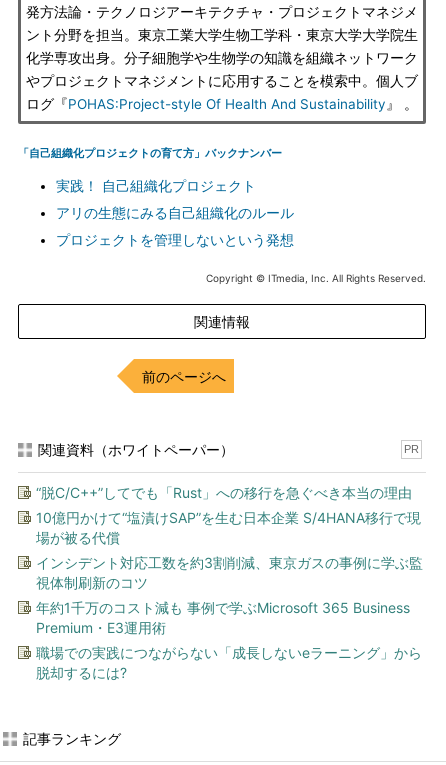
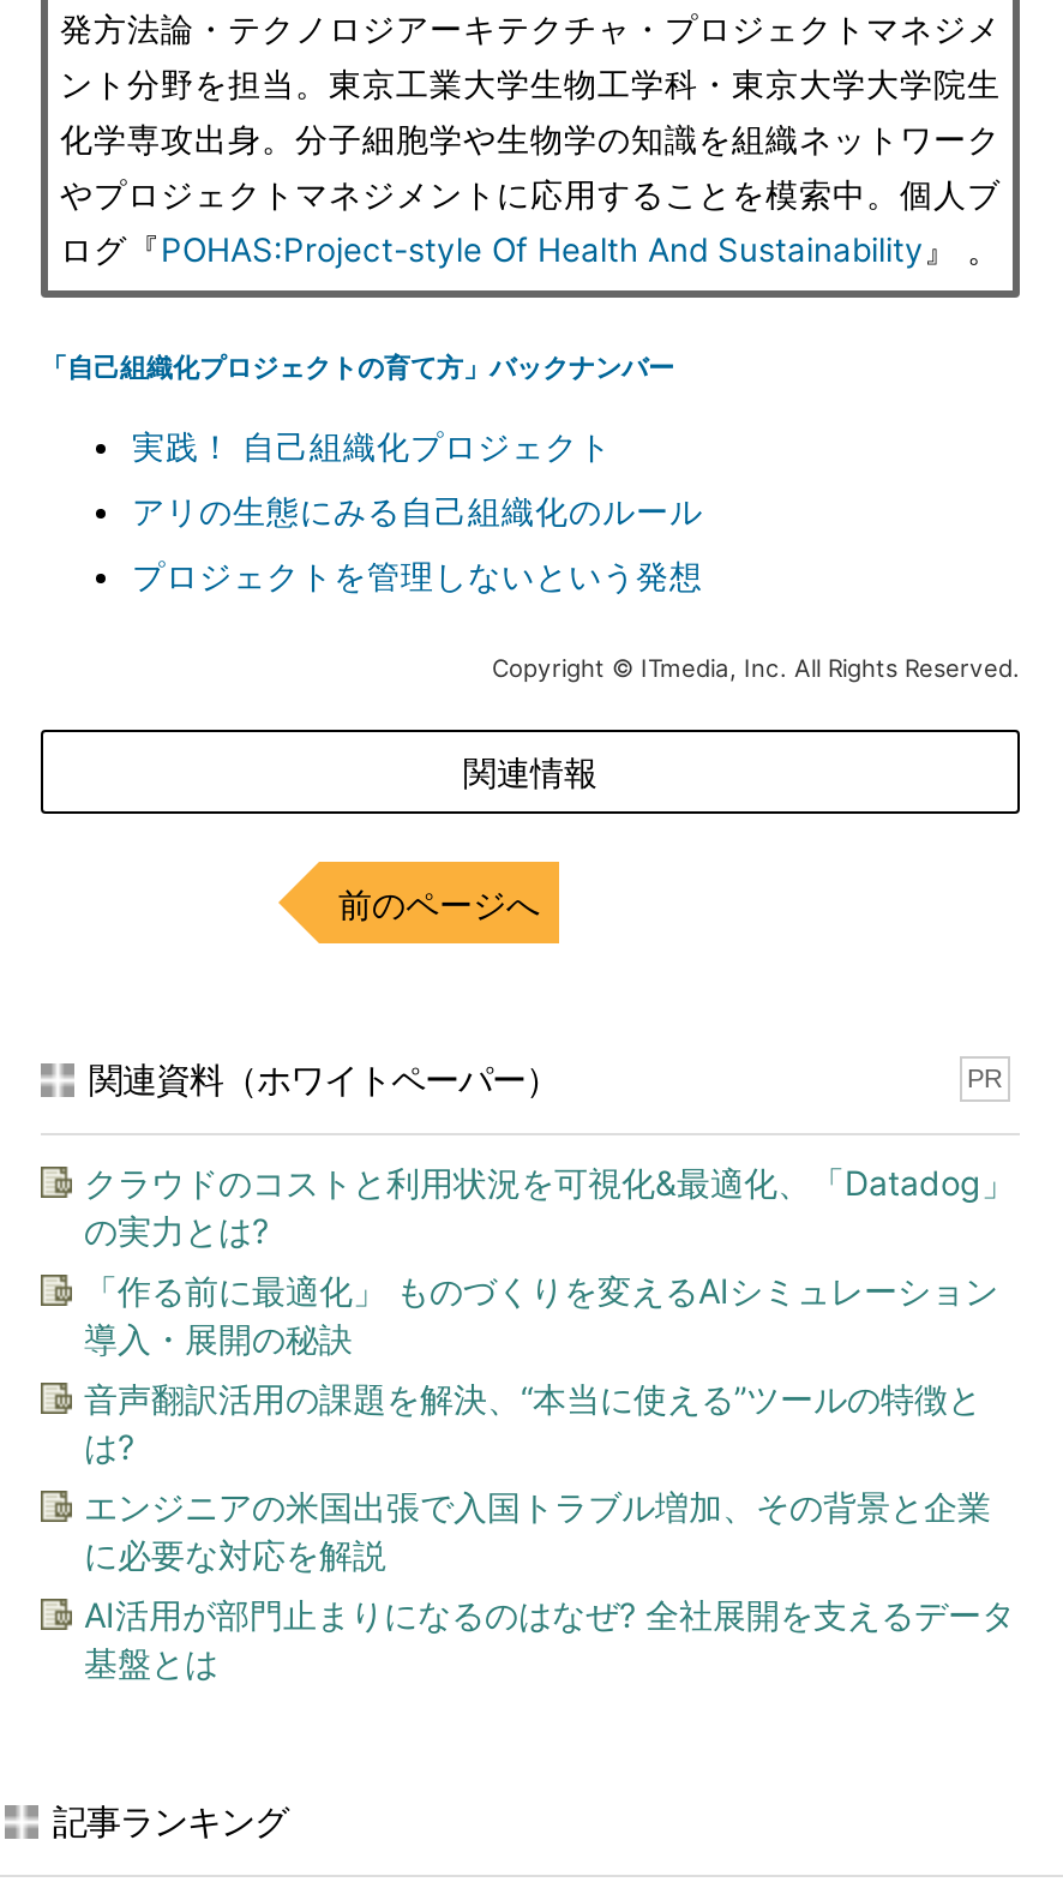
[36,484,412,501] “脱C/C++”してでも「Rust」への移行を急ぐべき本当の理由 -> [84,1162,1015,1251] クラウドのコストと利用状況を可視化&最適化、「Datadog」 | の実力とは?
[36,509,421,546] 10億円かけて“塩漬けSAP”を生む日本企業 S/4HANA移行で現 | 場が被る代償 -> [84,1270,998,1359] 「作る前に最適化」 ものづくりを変えるAIシミュレーション | 導入・展開の秘訣
[36,554,423,591] インシデント対応工数を約3割削減、東京ガスの事例に学ぶ監 | 視体制刷新のコツ -> [84,1378,981,1467] 音声翻訳活用の課題を解決、“本当に使える”ツールの特徴と | は?
[36,599,410,636] 年約1千万のコスト減も 事例で学ぶMicrosoft 365 Business | Premium・E3運用術 -> [84,1486,991,1575] エンジニアの米国出張で入国トラブル増加、その背景と企業 | に必要な対応を解説
[36,644,422,681] 職場での実践につながらない「成長しないeラーニング」から | 脱却するには? -> [84,1594,1015,1683] AI活用が部門止まりになるのはなぜ? 全社展開を支えるデータ | 基盤とは

